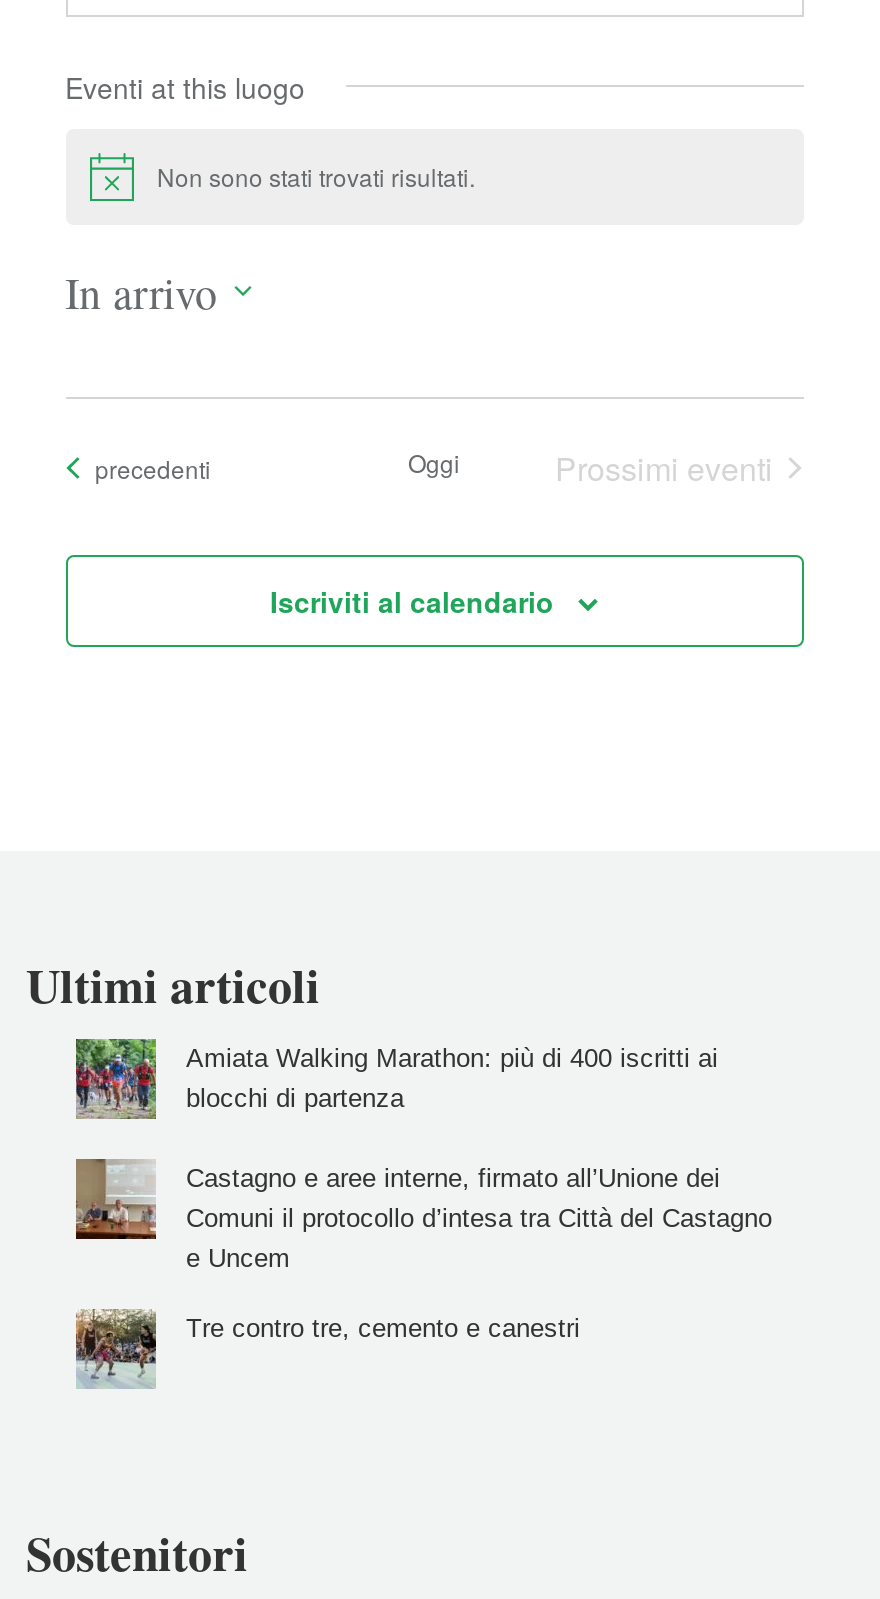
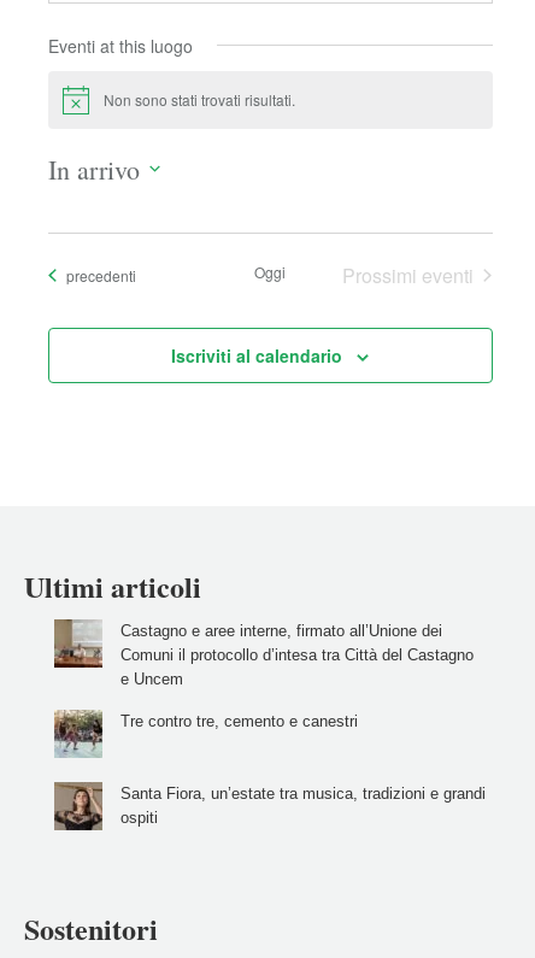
[74,1037,718,1121] [image] | Amiata Walking Marathon: più di 400 iscritti ai | blocchi di partenza -> none
moved [74,1157,772,1342] -> [53,618,474,730]: [image] | Castagno e aree interne, firmato all’Unione dei | Comuni il protocollo d’intesa tra Città del Castagno | e Uncem | Tre contro tre, cemento e canestri
moved [72,1305,160,1391] -> [52,707,105,759]: [image]
none -> [53,782,486,831] [image] | Santa Fiora, un’estate tra musica, tradizioni e grandi | ospiti

